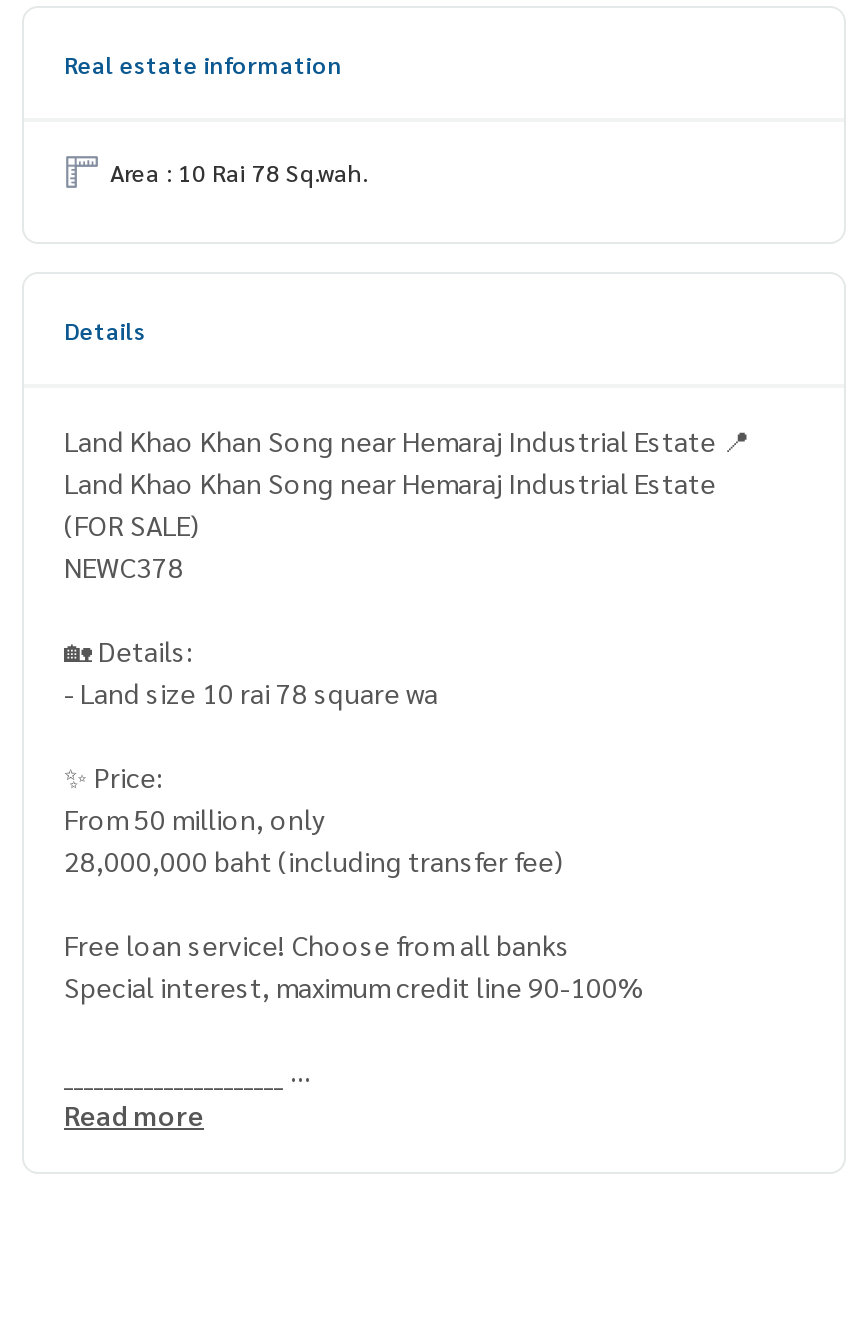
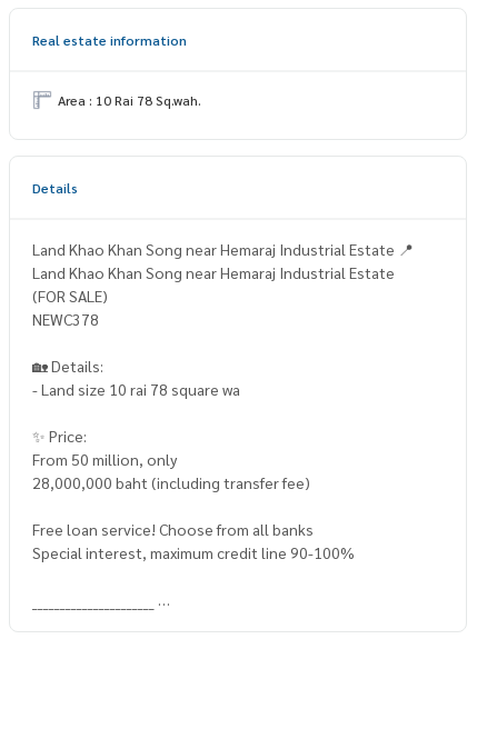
[64,1096,204,1132] Read more -> none

